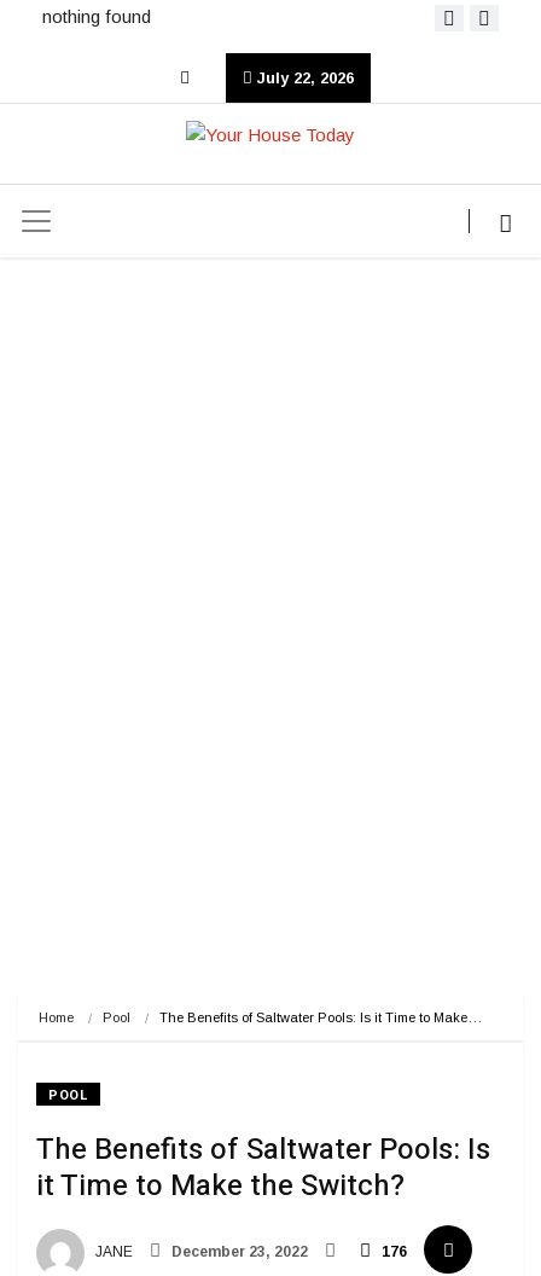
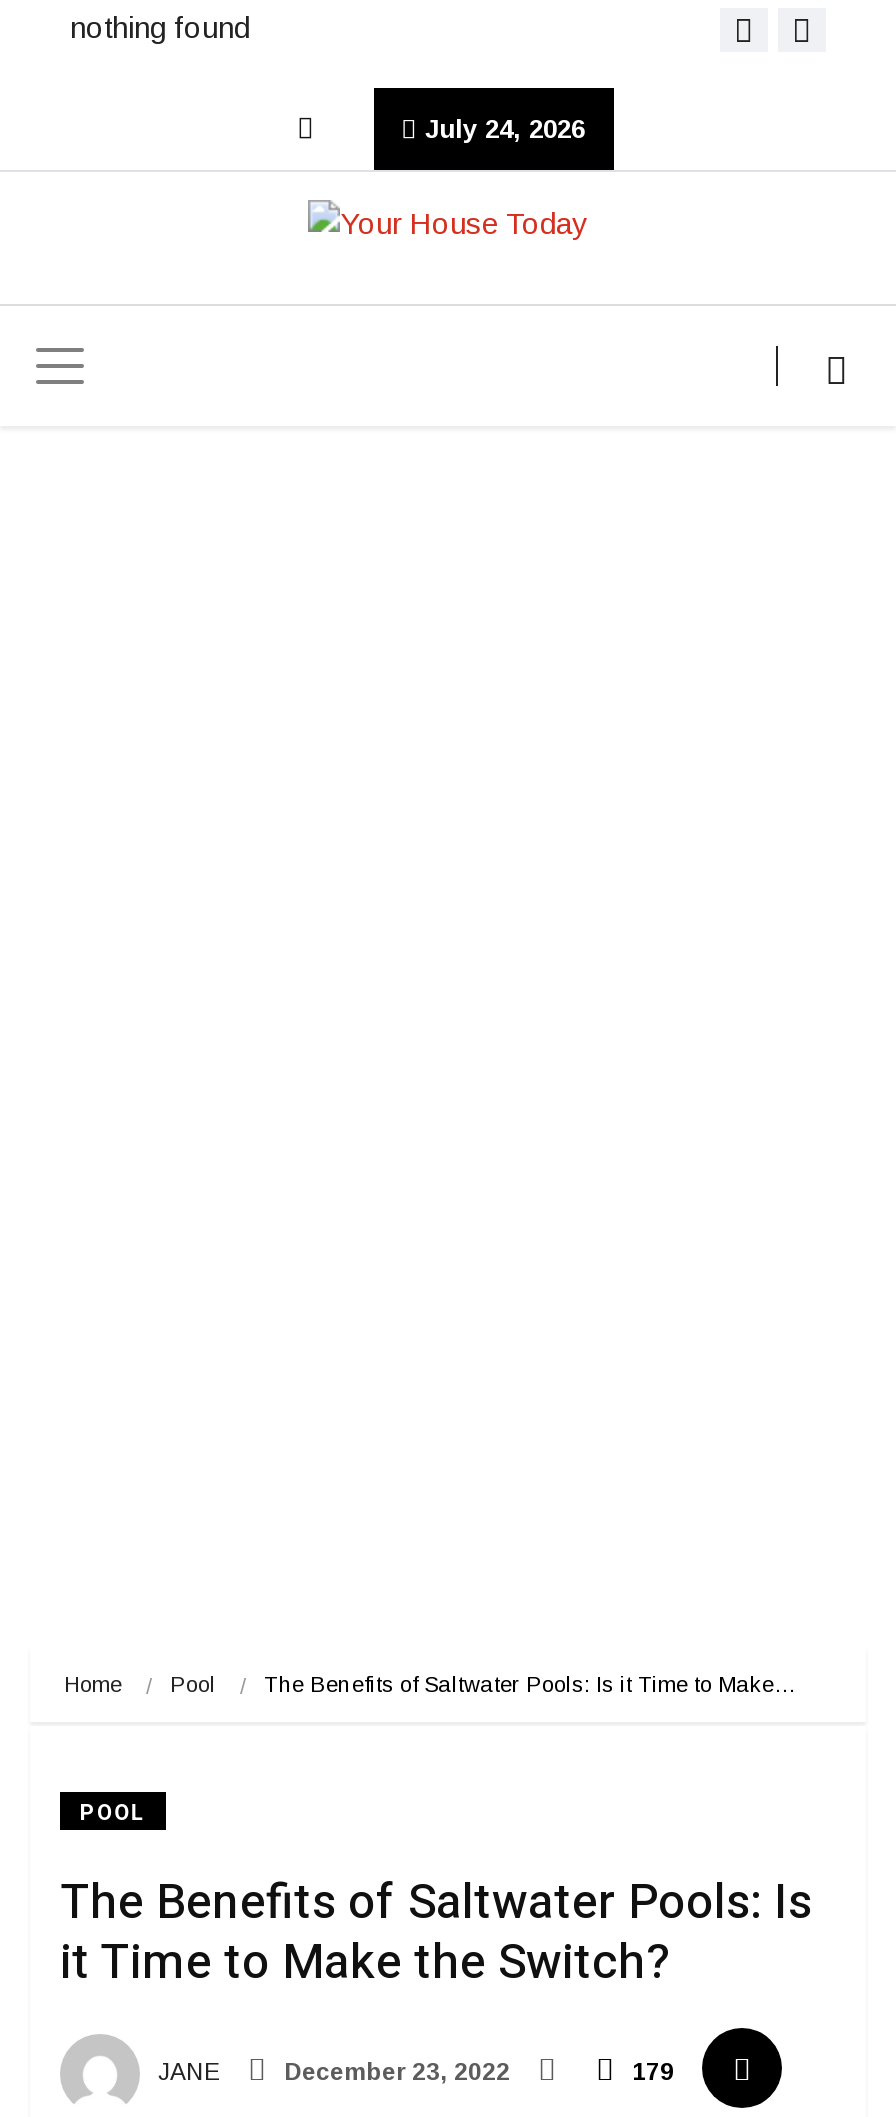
[252,69,353,87] July 22, 2026 -> [417,114,585,144] July 24, 2026
[378,1243,407,1260] 176 -> [626,2058,674,2086] 179

